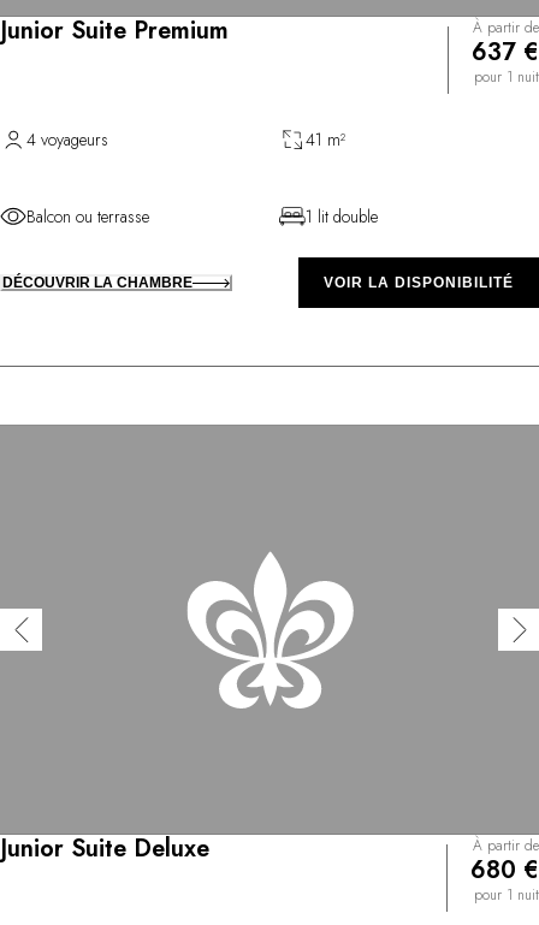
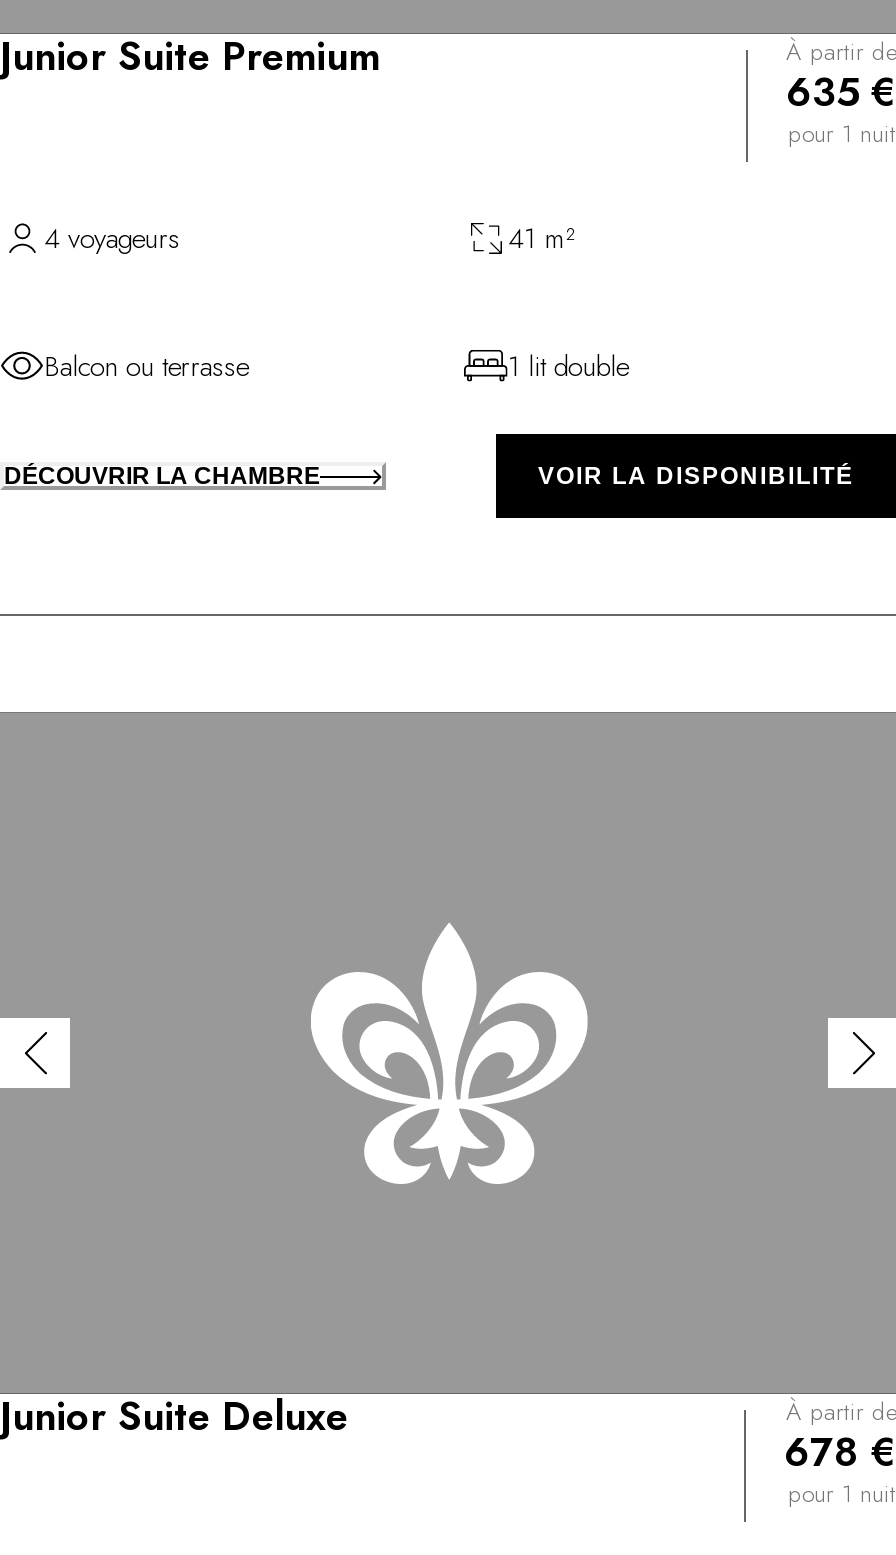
[472,35,539,70] 637 € -> [786,65,896,123] 635 €
[470,853,539,888] 680 € -> [784,1425,896,1483] 678 €

